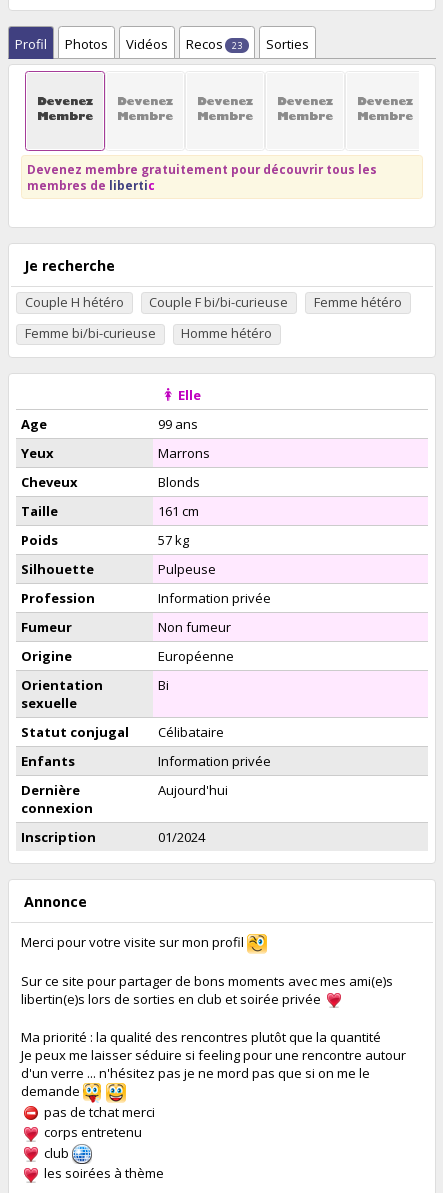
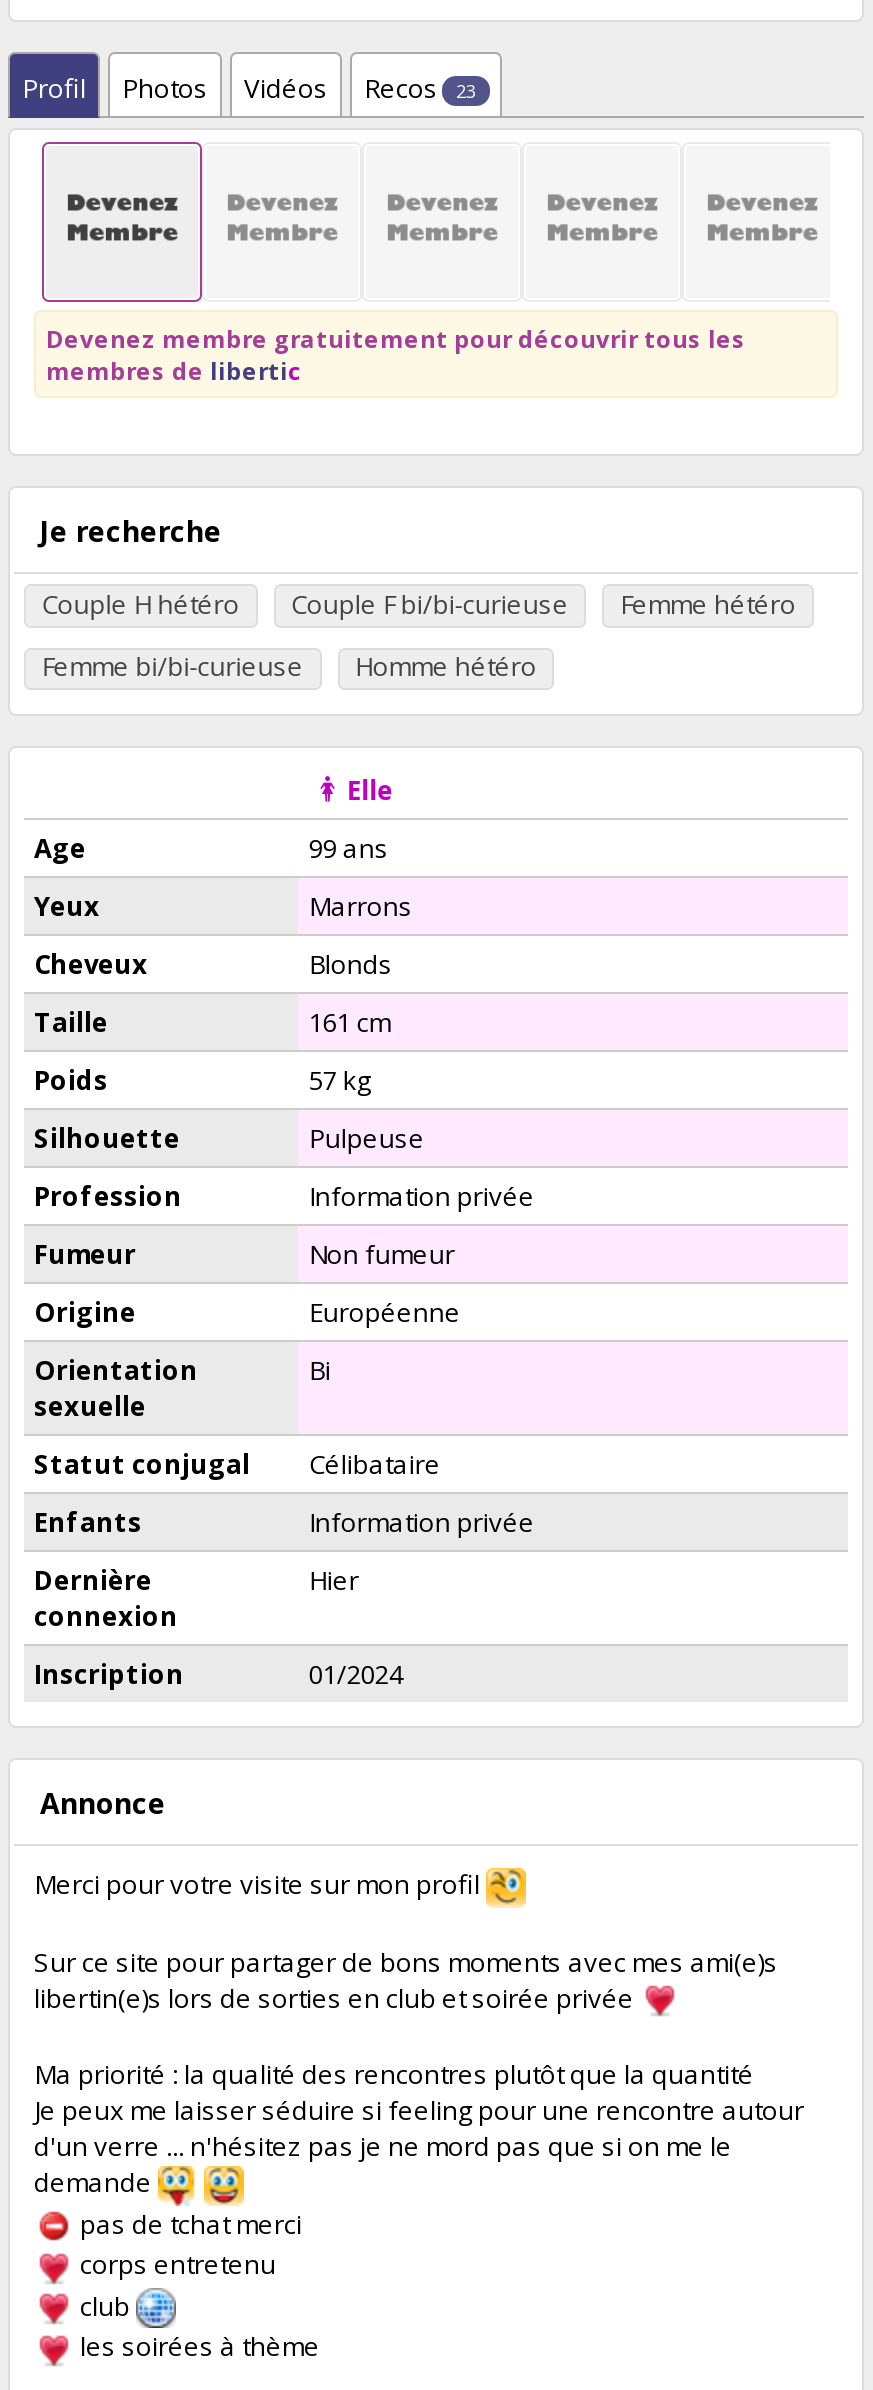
[266,35,309,53] Sorties -> none
[158,781,228,799] Aujourd'hui -> [309,1562,359,1598] Hier

